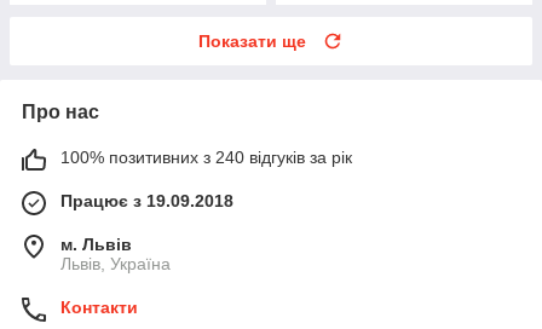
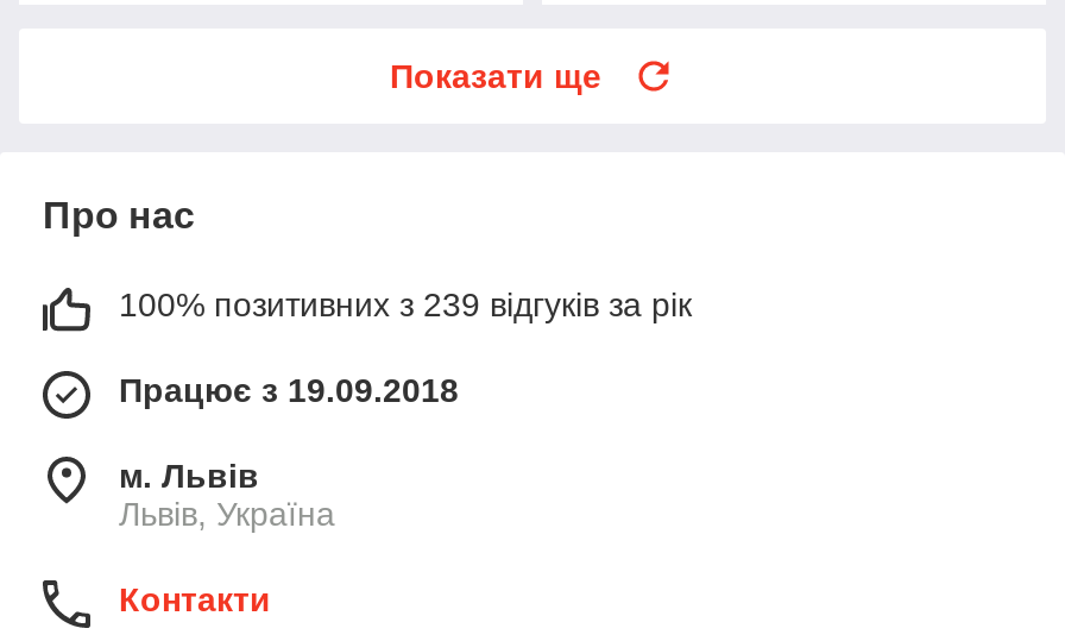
[60,147,352,167] 100% позитивних з 240 відгуків за рік -> [119,285,692,323] 100% позитивних з 239 відгуків за рік

